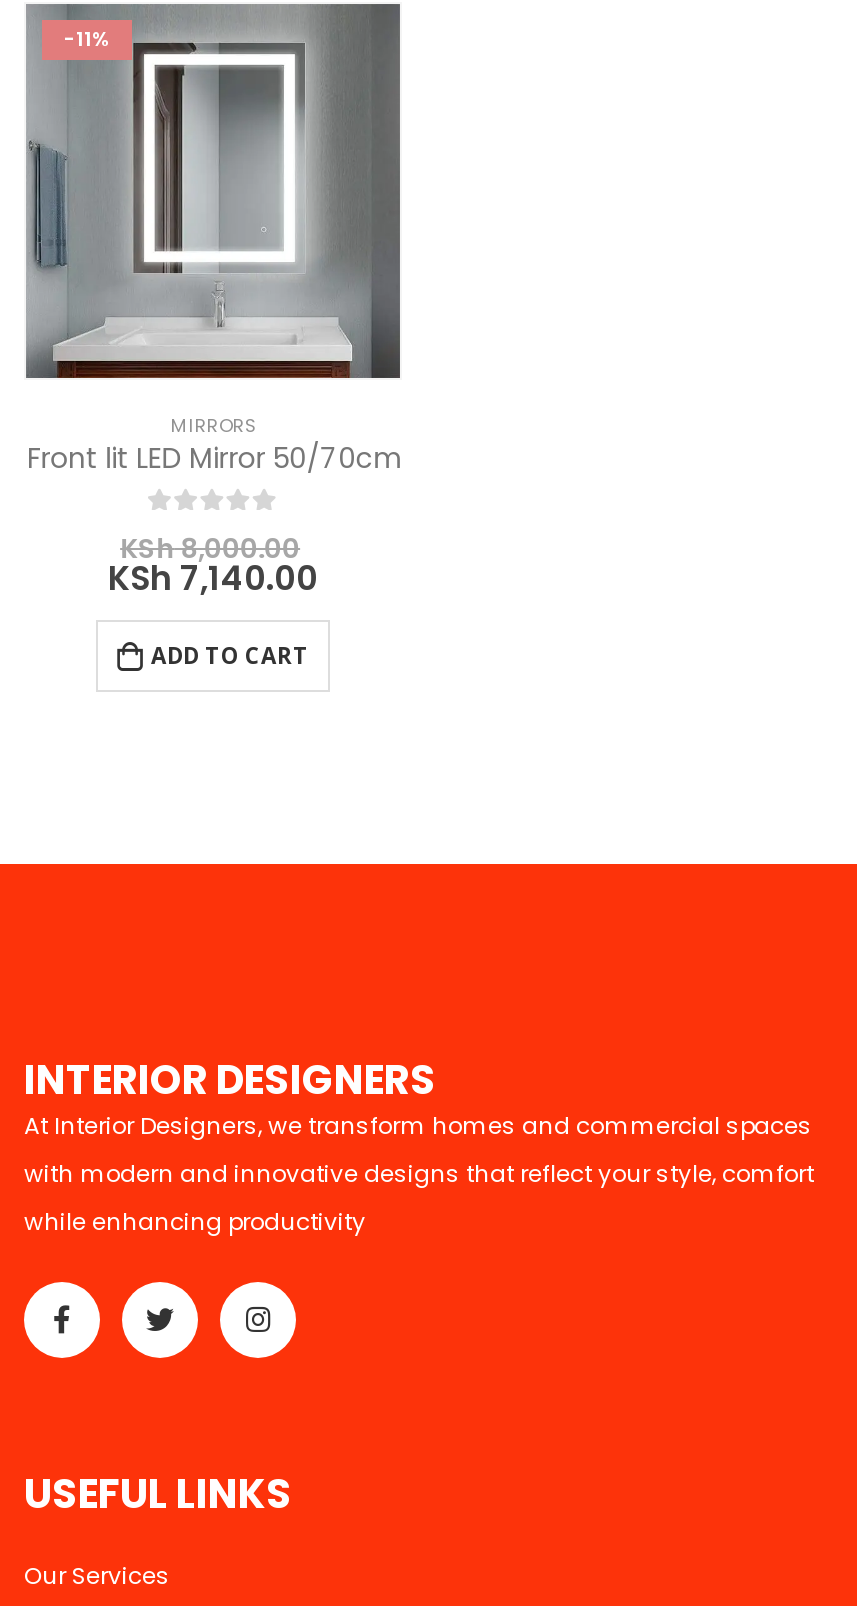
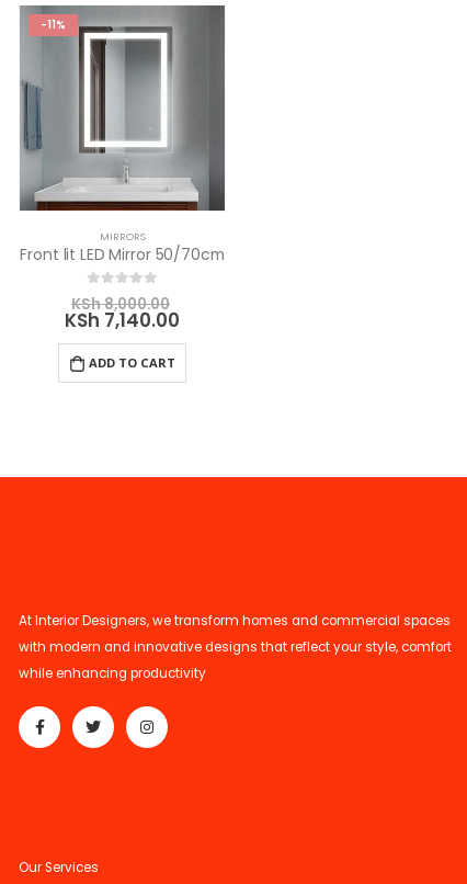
[24,1052,436,1108] INTERIOR DESIGNERS -> none
[24,1467,292,1523] USEFUL LINKS -> none

